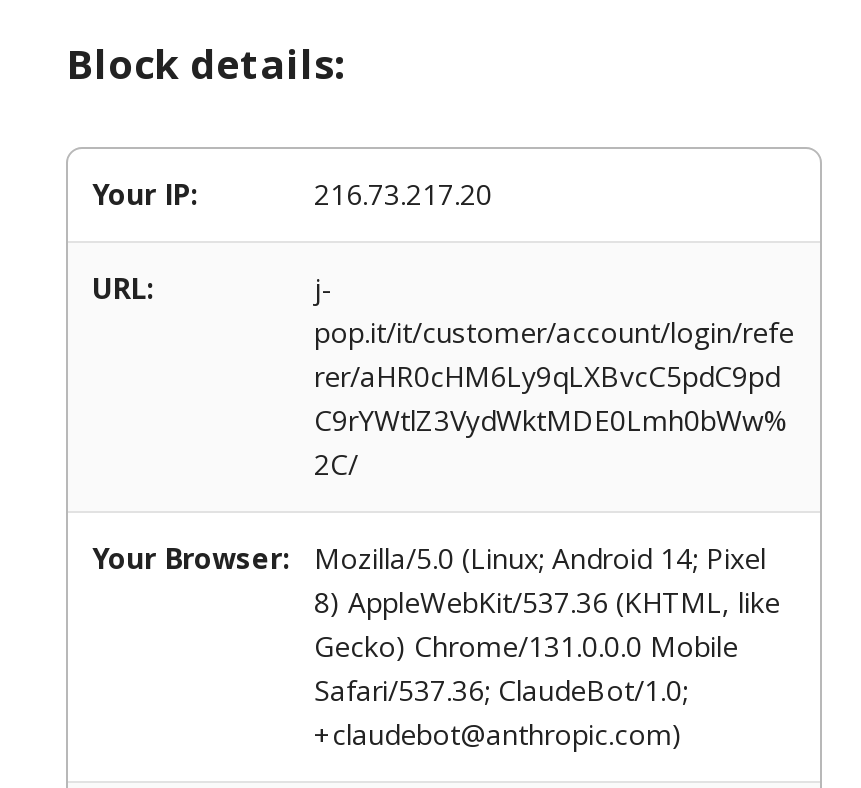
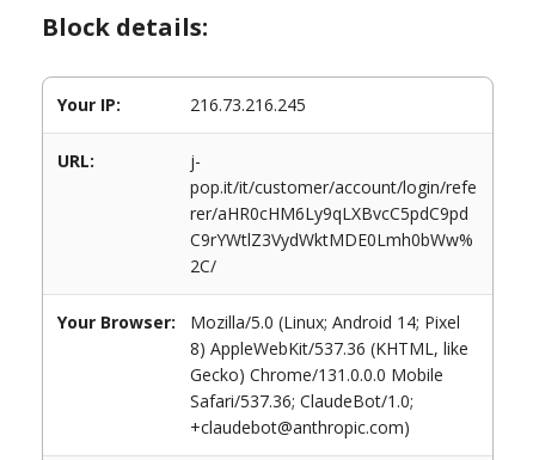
[314,175,492,213] 216.73.217.20 -> [190,93,306,116] 216.73.216.245

